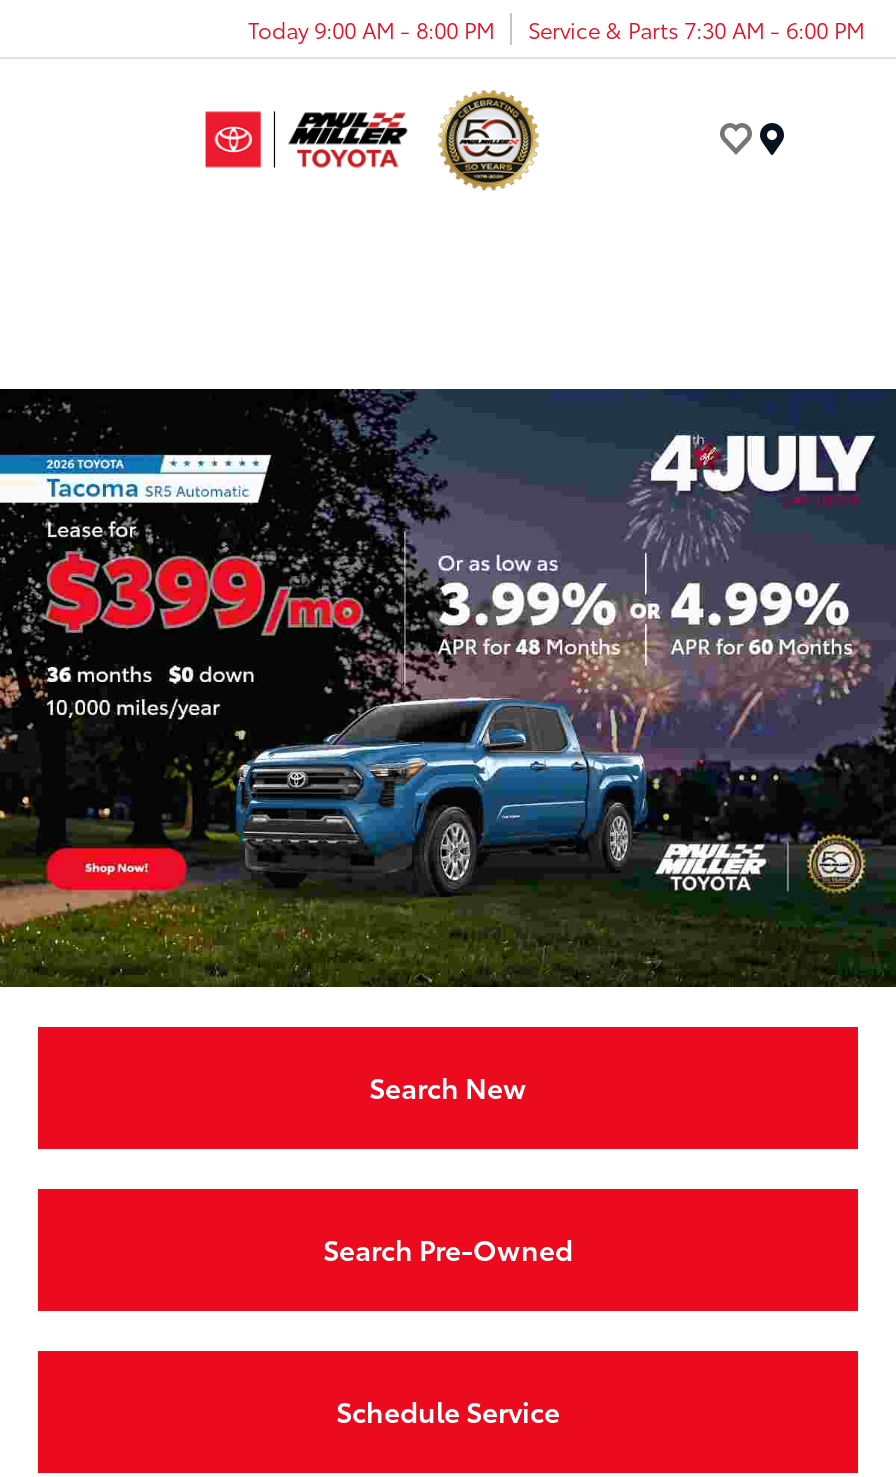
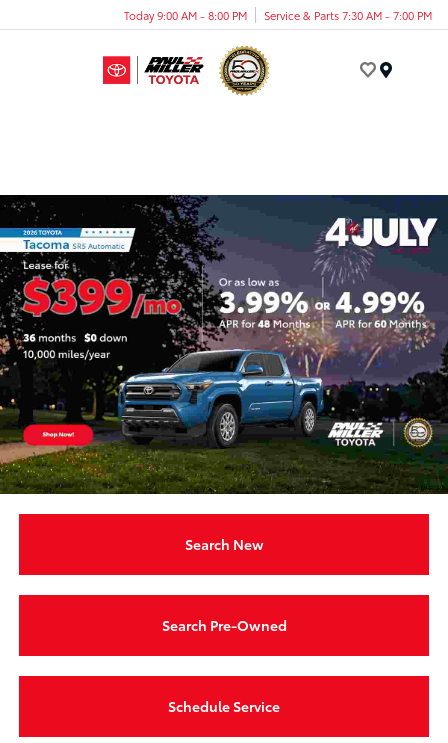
[528,12,864,44] Service & Parts 7:30 AM - 6:00 PM -> [264,6,432,22] Service & Parts 7:30 AM - 7:00 PM

